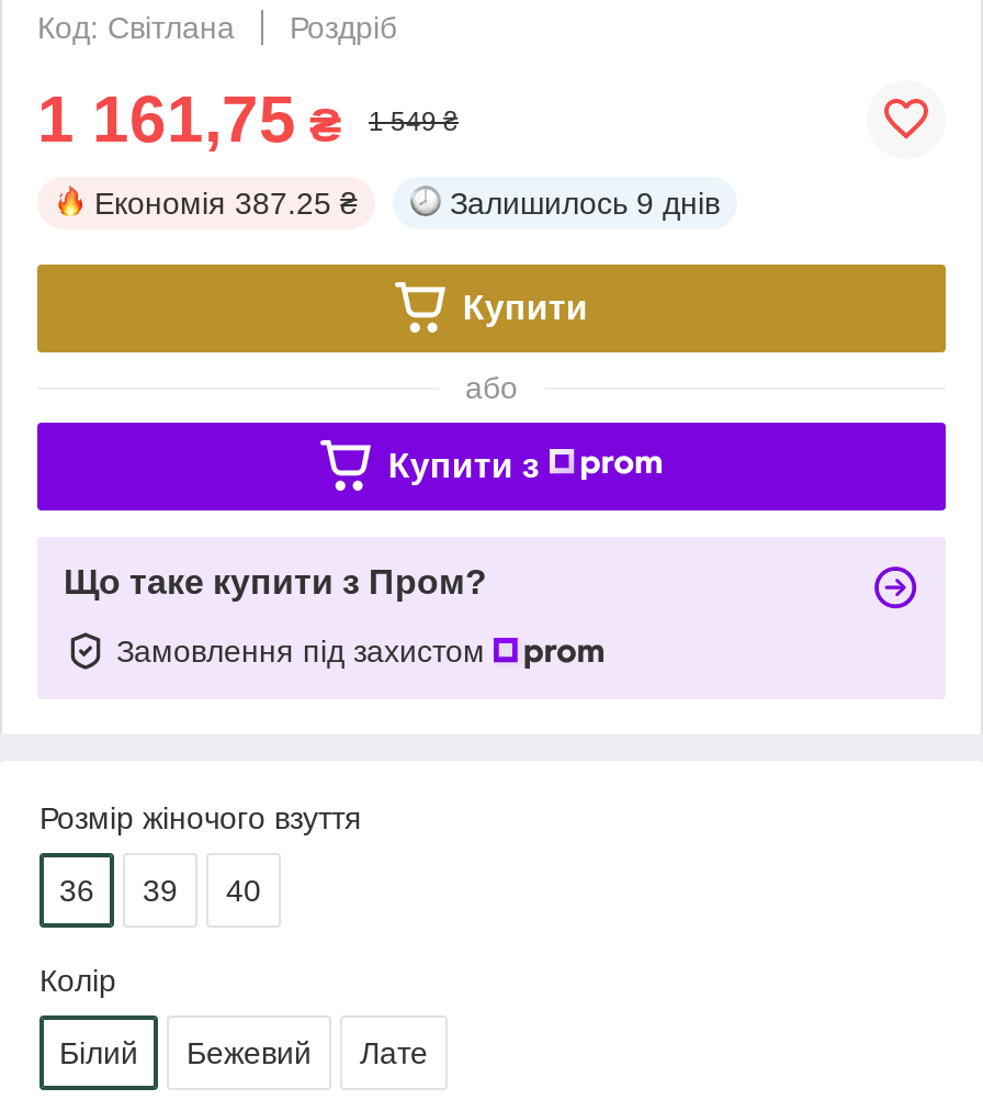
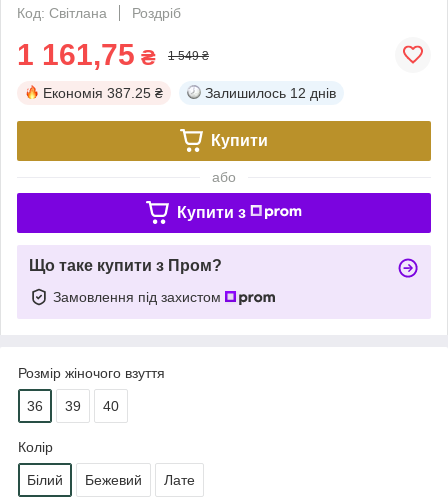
[450,185,720,220] Залишилось 9 днів -> [205,85,336,101] Залишилось 12 днів

